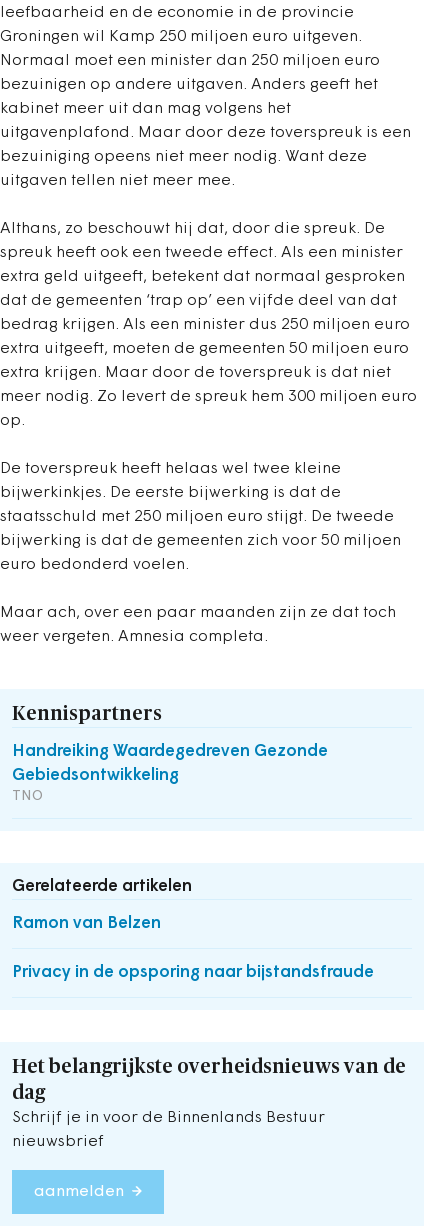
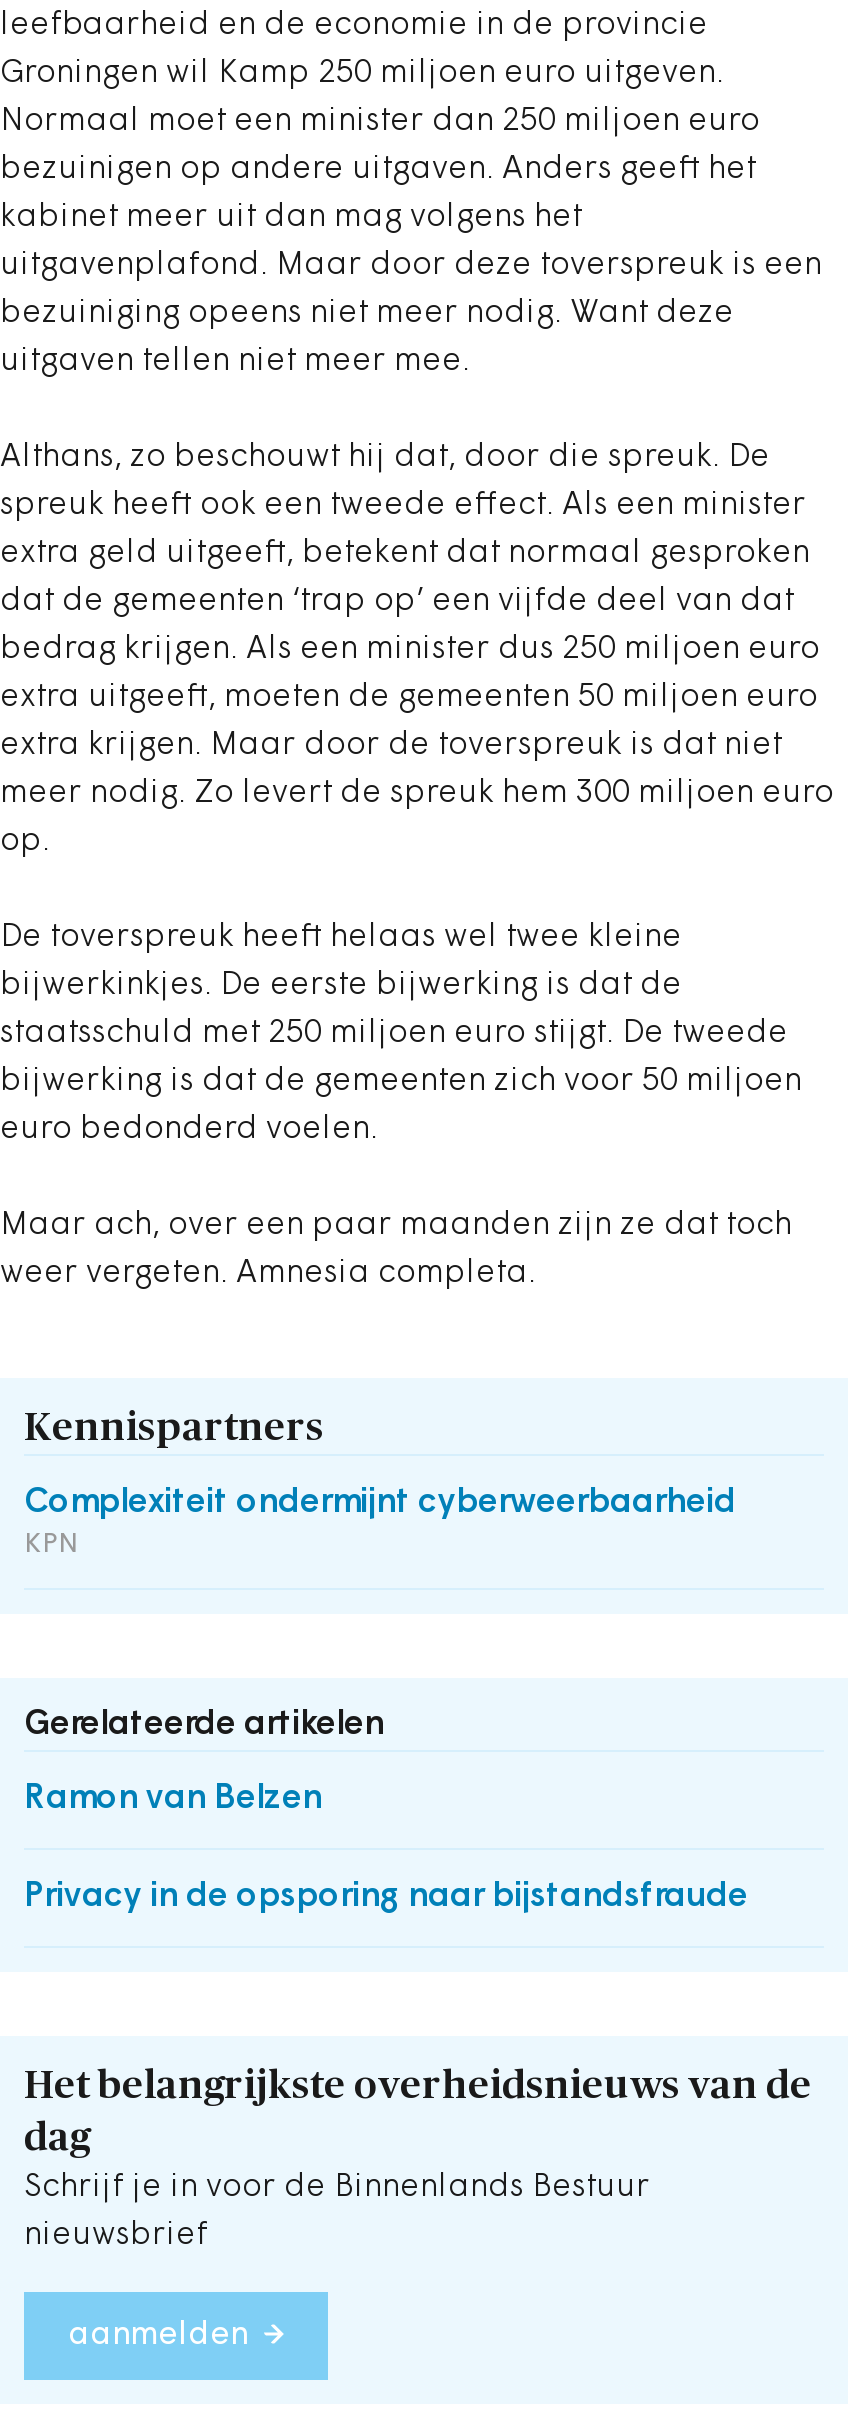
[12,743,328,804] Handreiking Waardegedreven Gezonde | Gebiedsontwikkeling | TNO -> [24,1486,736,1560] Complexiteit ondermijnt cyberweerbaarheid | KPN

